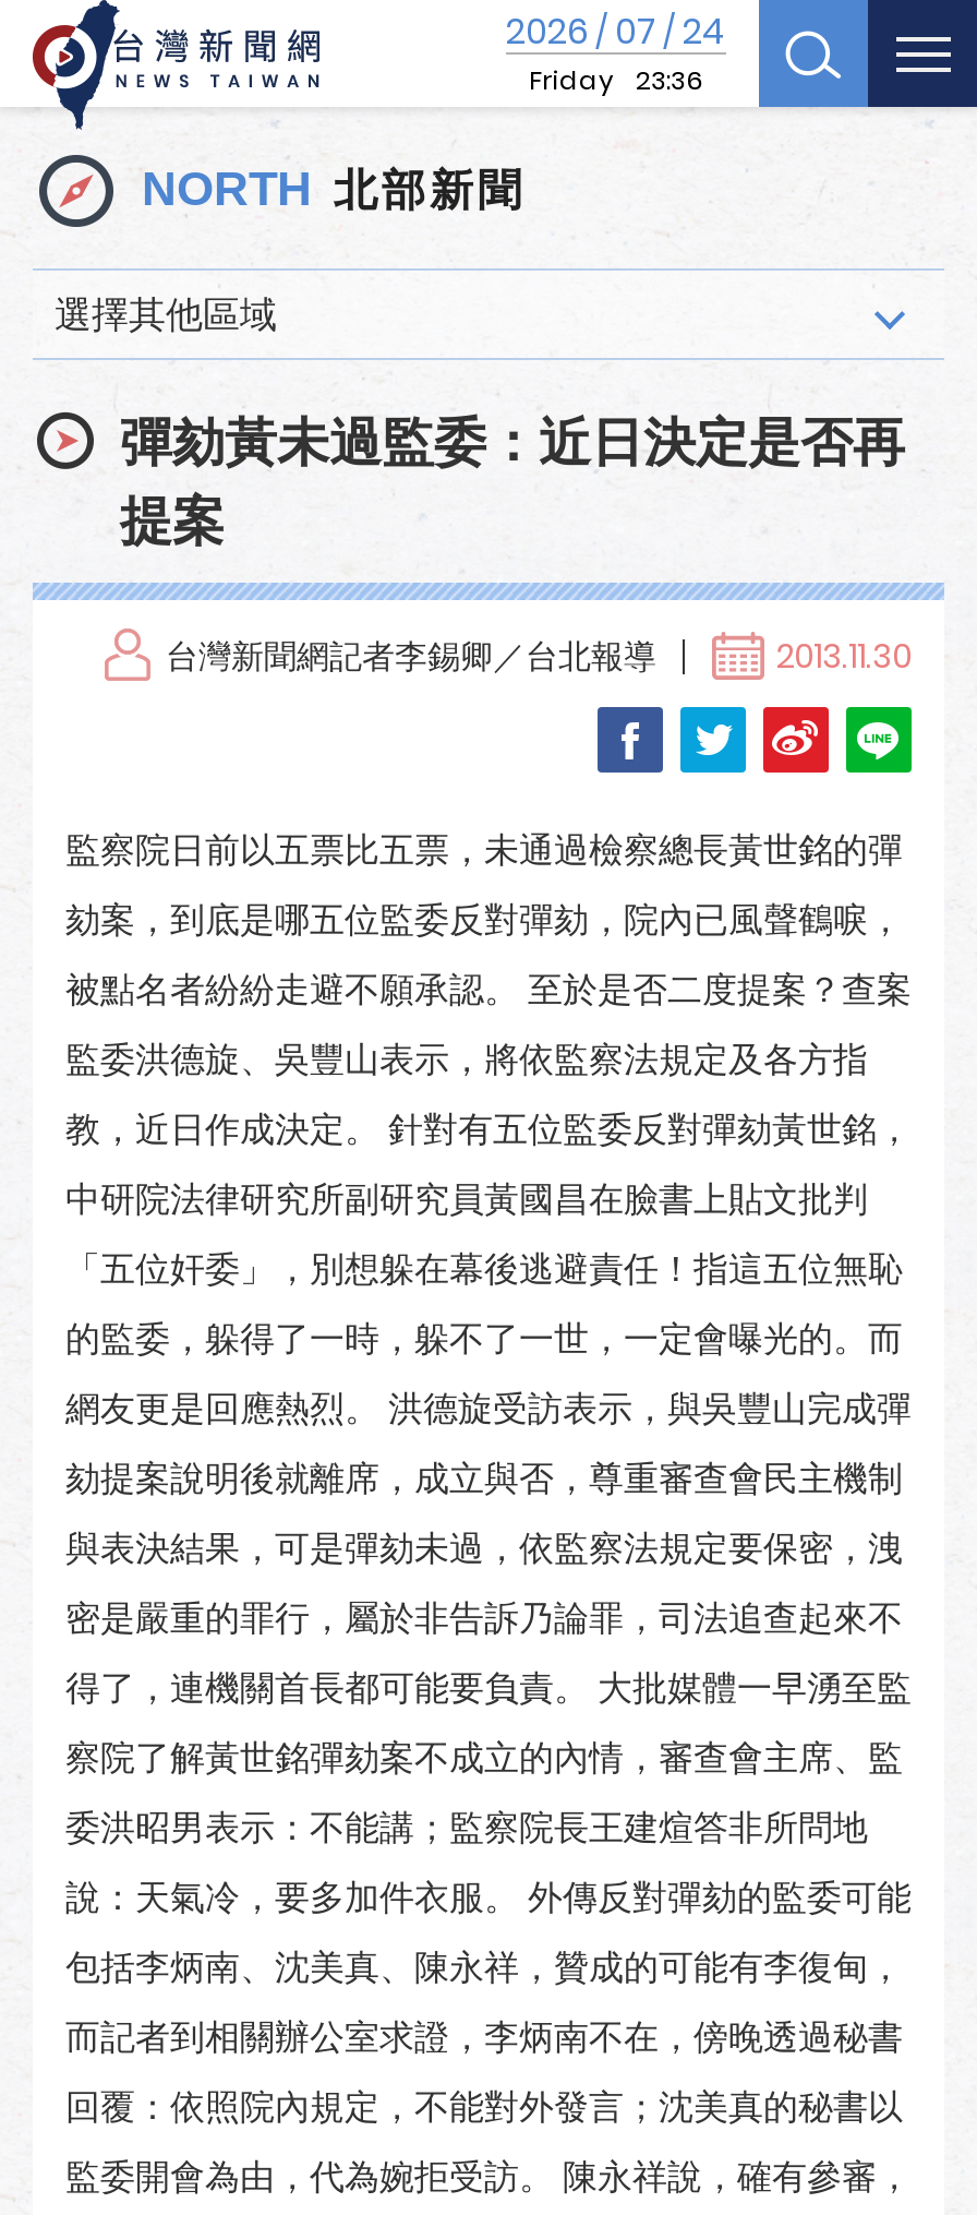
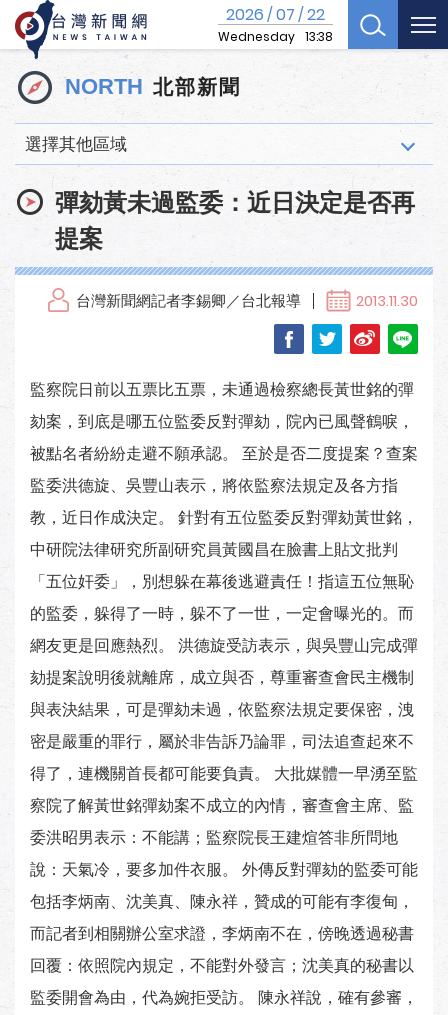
[506,7,726,98] 2026 / 07 / 24 | Friday 23:36 -> [218,3,333,45] 2026 / 07 / 22 | Wednesday 13:38

